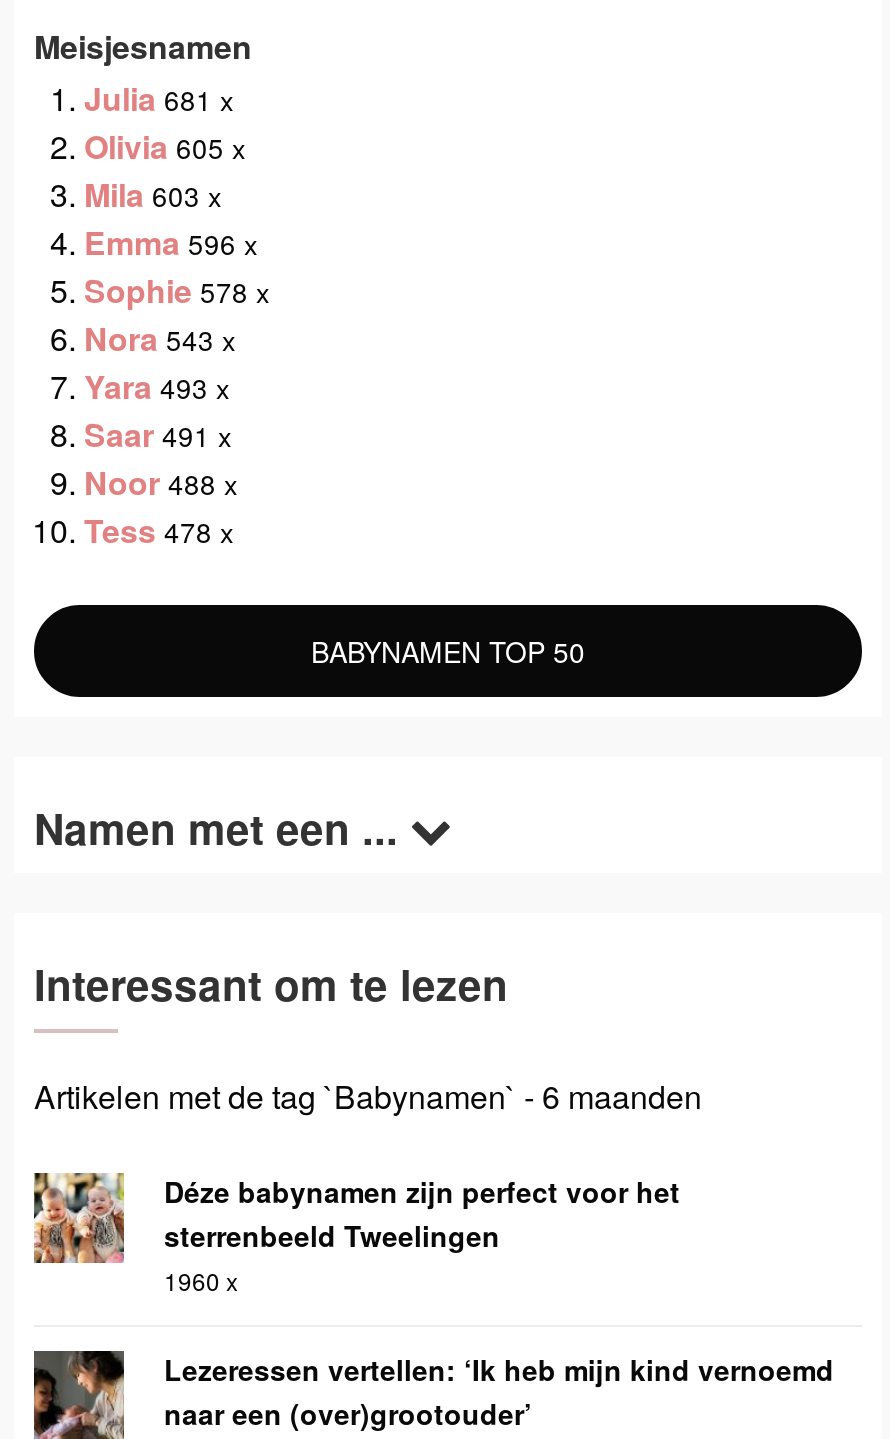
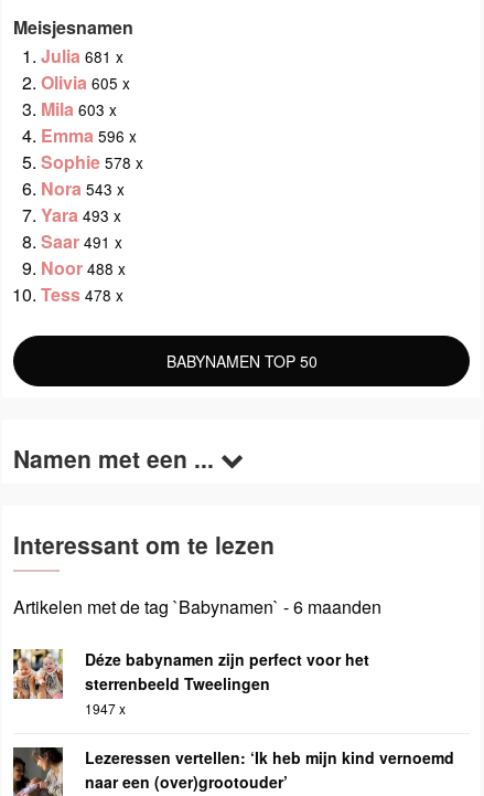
[164,1263,238,1297] 1960 x -> [85,699,126,718] 1947 x

